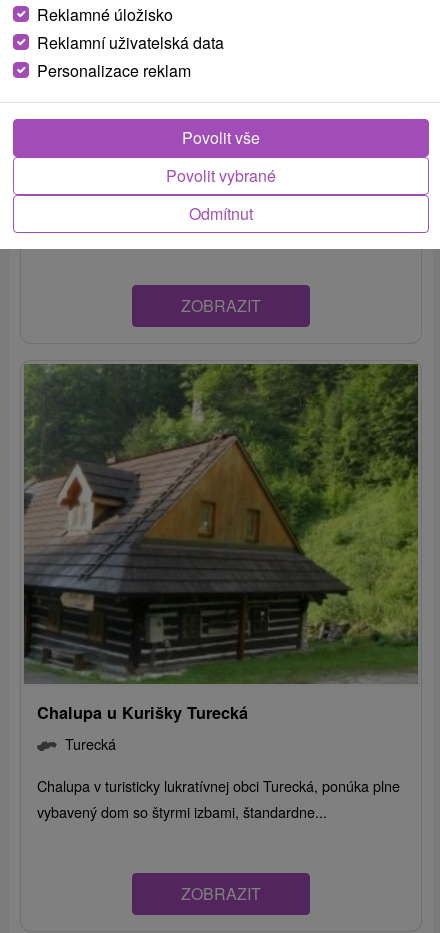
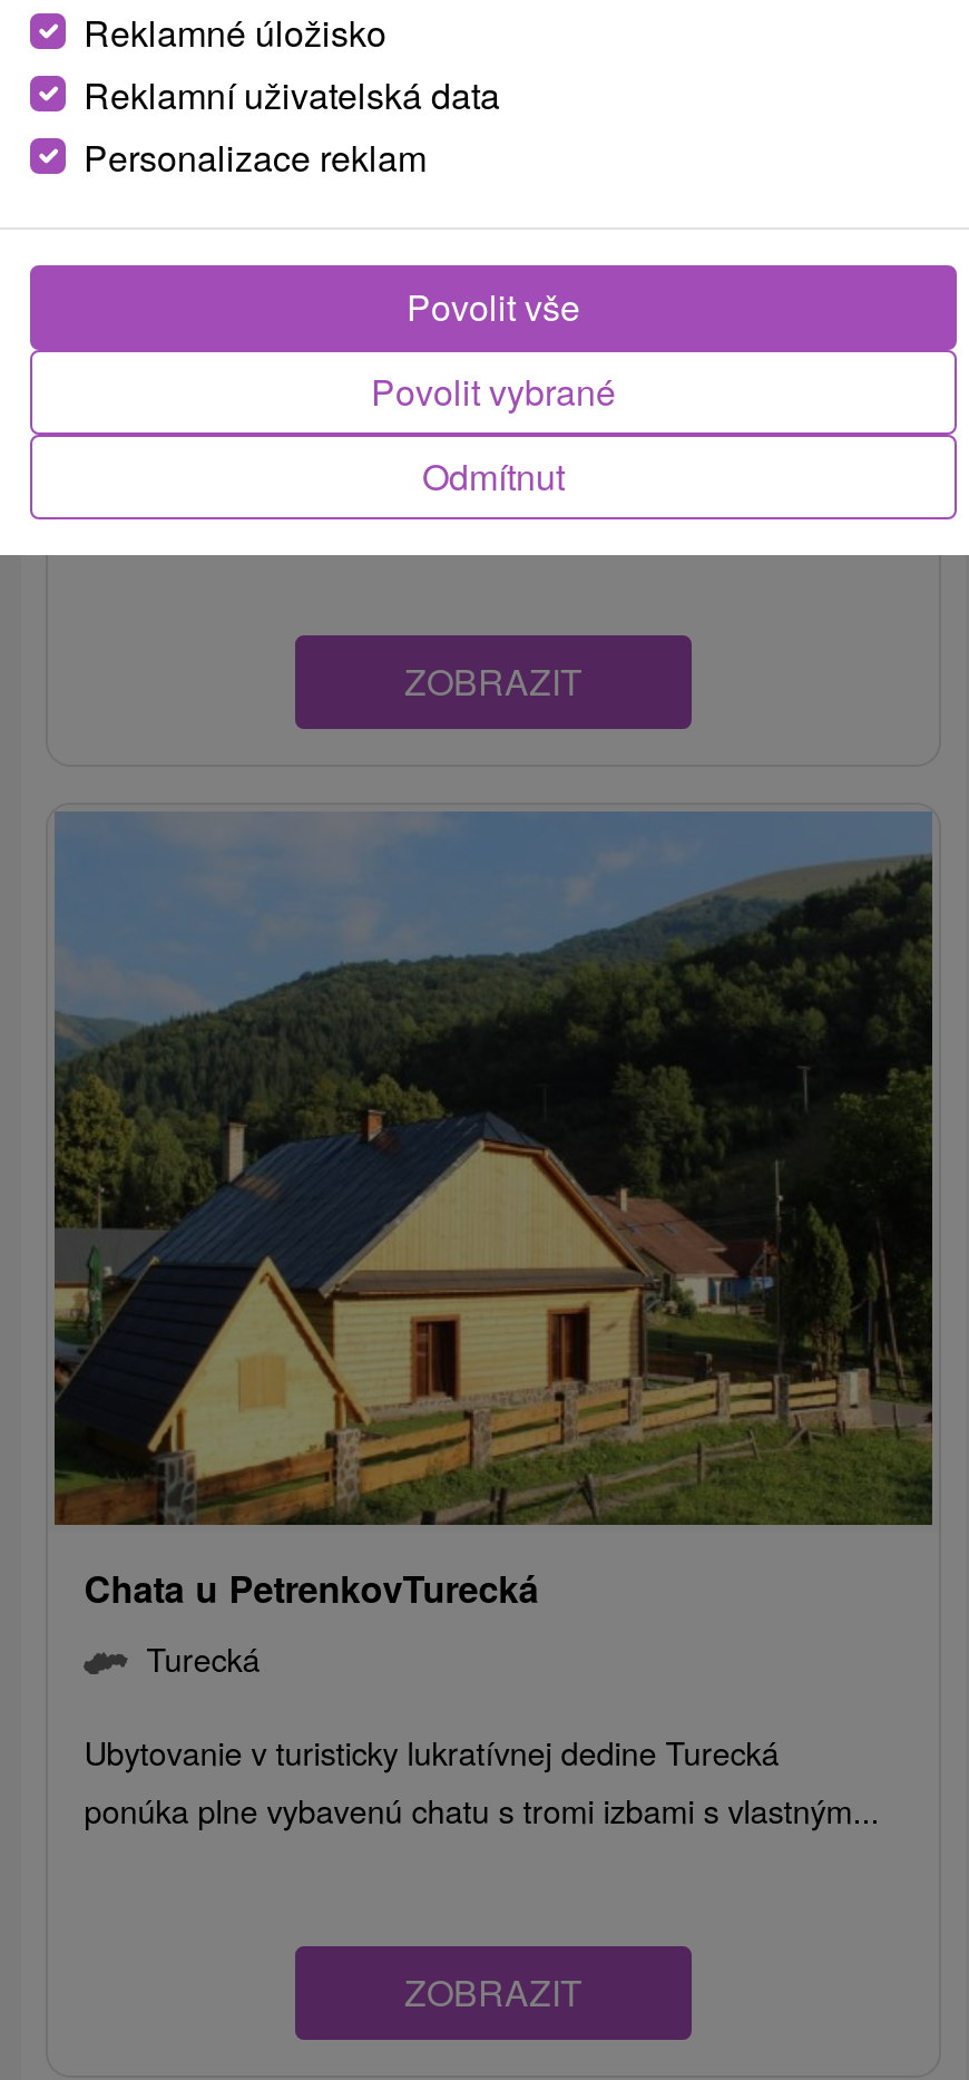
[24,363,419,724] [image] | Chalupa u Kurišky Turecká -> [55,811,932,1614] [image] | Chata u PetrenkovTurecká
[37,775,400,822] Chalupa v turisticky lukratívnej obci Turecká, ponúka plne | vybavený dom so štyrmi izbami, štandardne... -> [84,1728,879,1833] Ubytovanie v turisticky lukratívnej dedine Turecká | ponúka plne vybavenú chatu s tromi izbami s vlastným...

